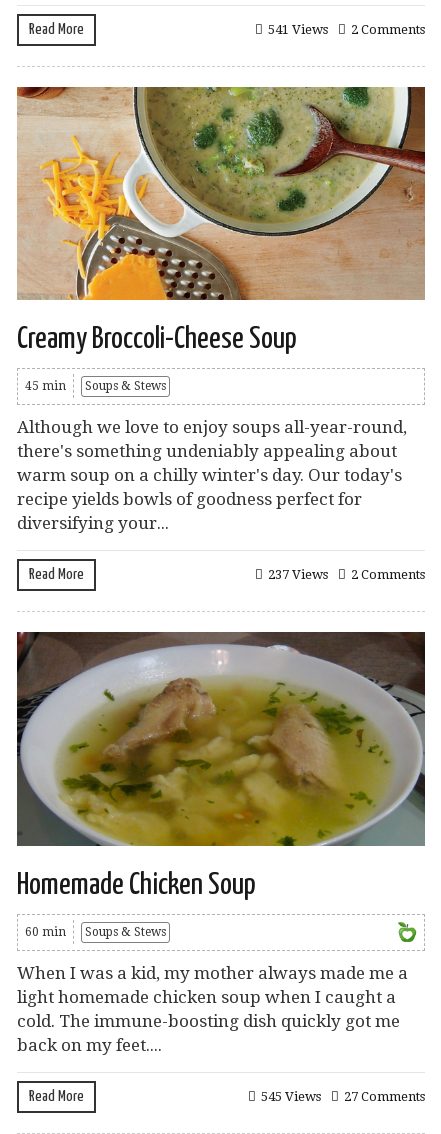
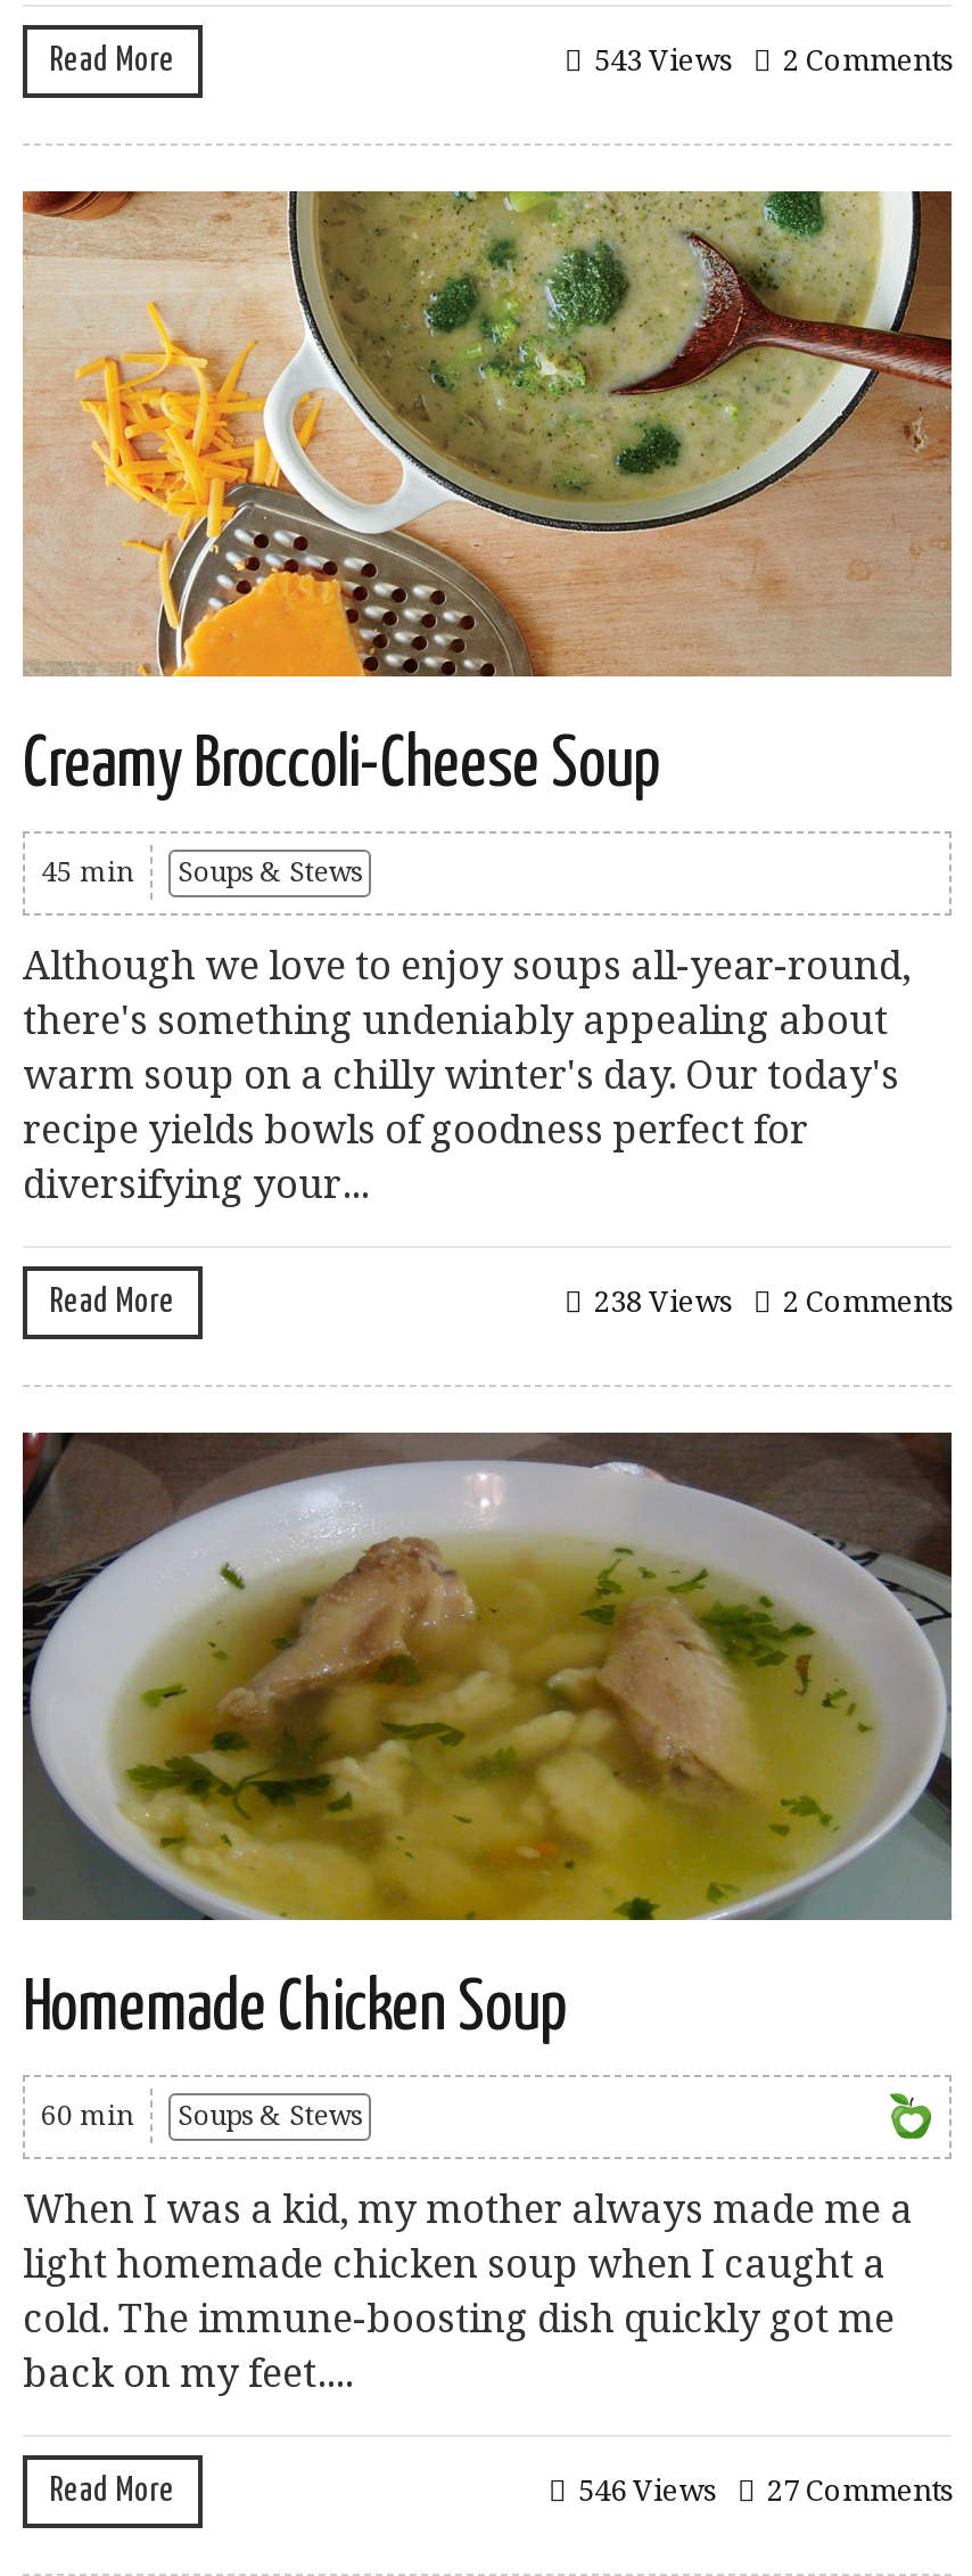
[268,21,425,36] 541 Views 2 Comments -> [594,42,952,76] 543 Views 2 Comments
[268,567,425,582] 237 Views 2 Comments -> [594,1285,952,1319] 238 Views 2 Comments
[261,1088,425,1103] 545 Views 27 Comments -> [578,2472,952,2507] 546 Views 27 Comments

